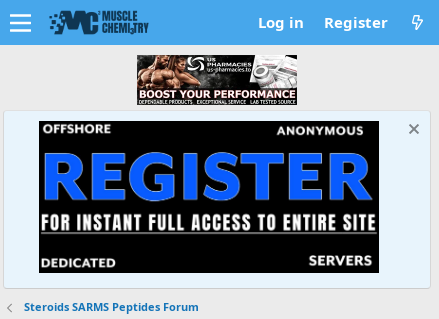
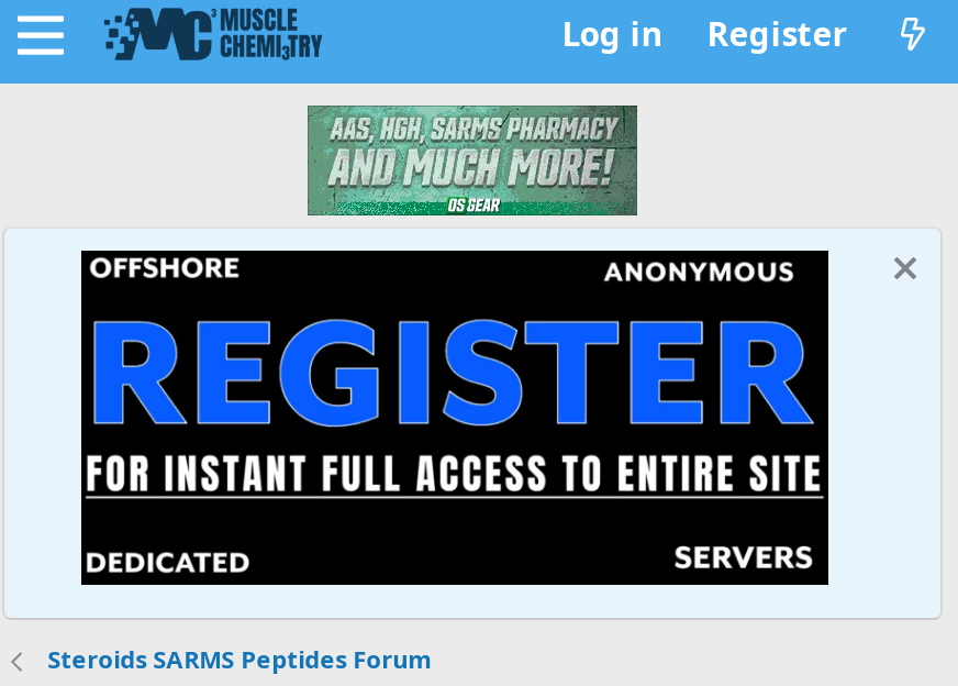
[136,54,298,106] [image] -> [297,103,648,218] [image]

